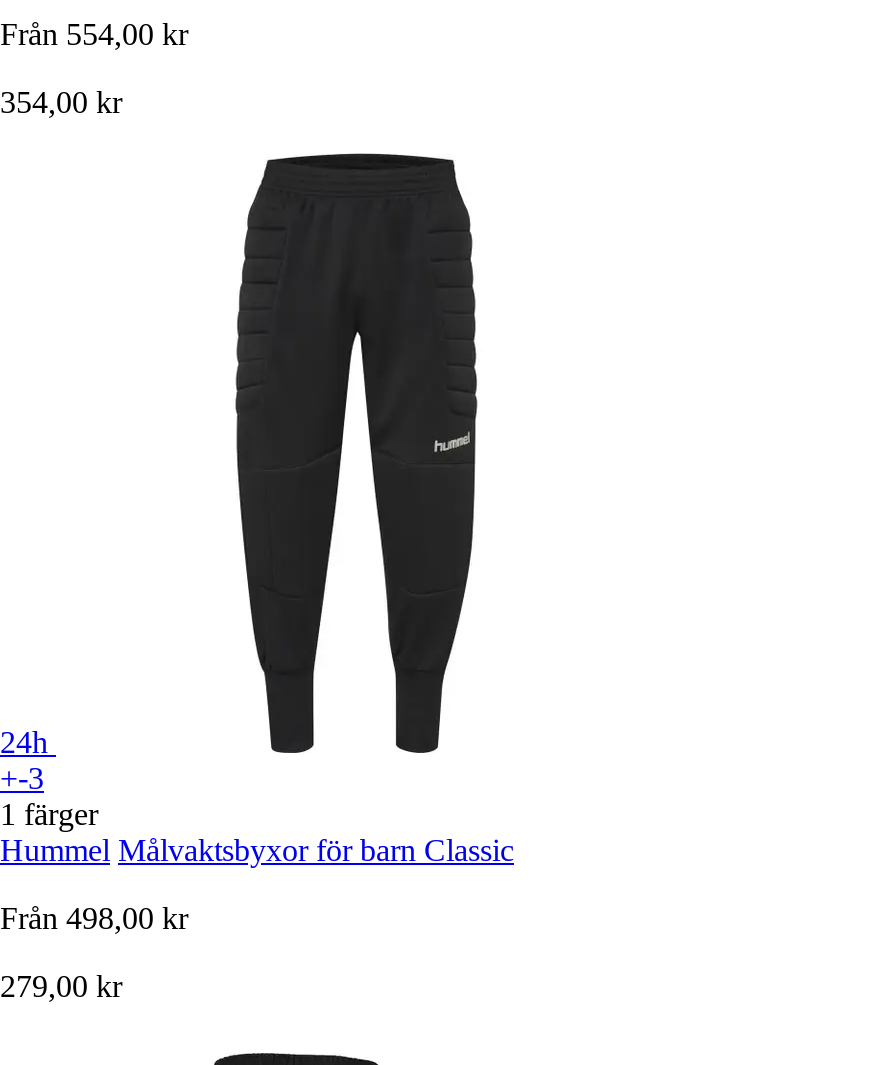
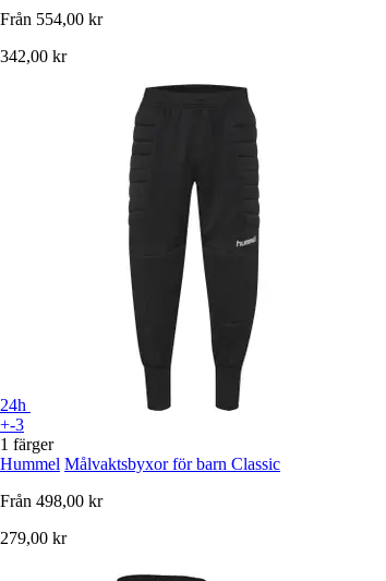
[0,86,122,120] 354,00 kr -> [0,47,67,66] 342,00 kr

